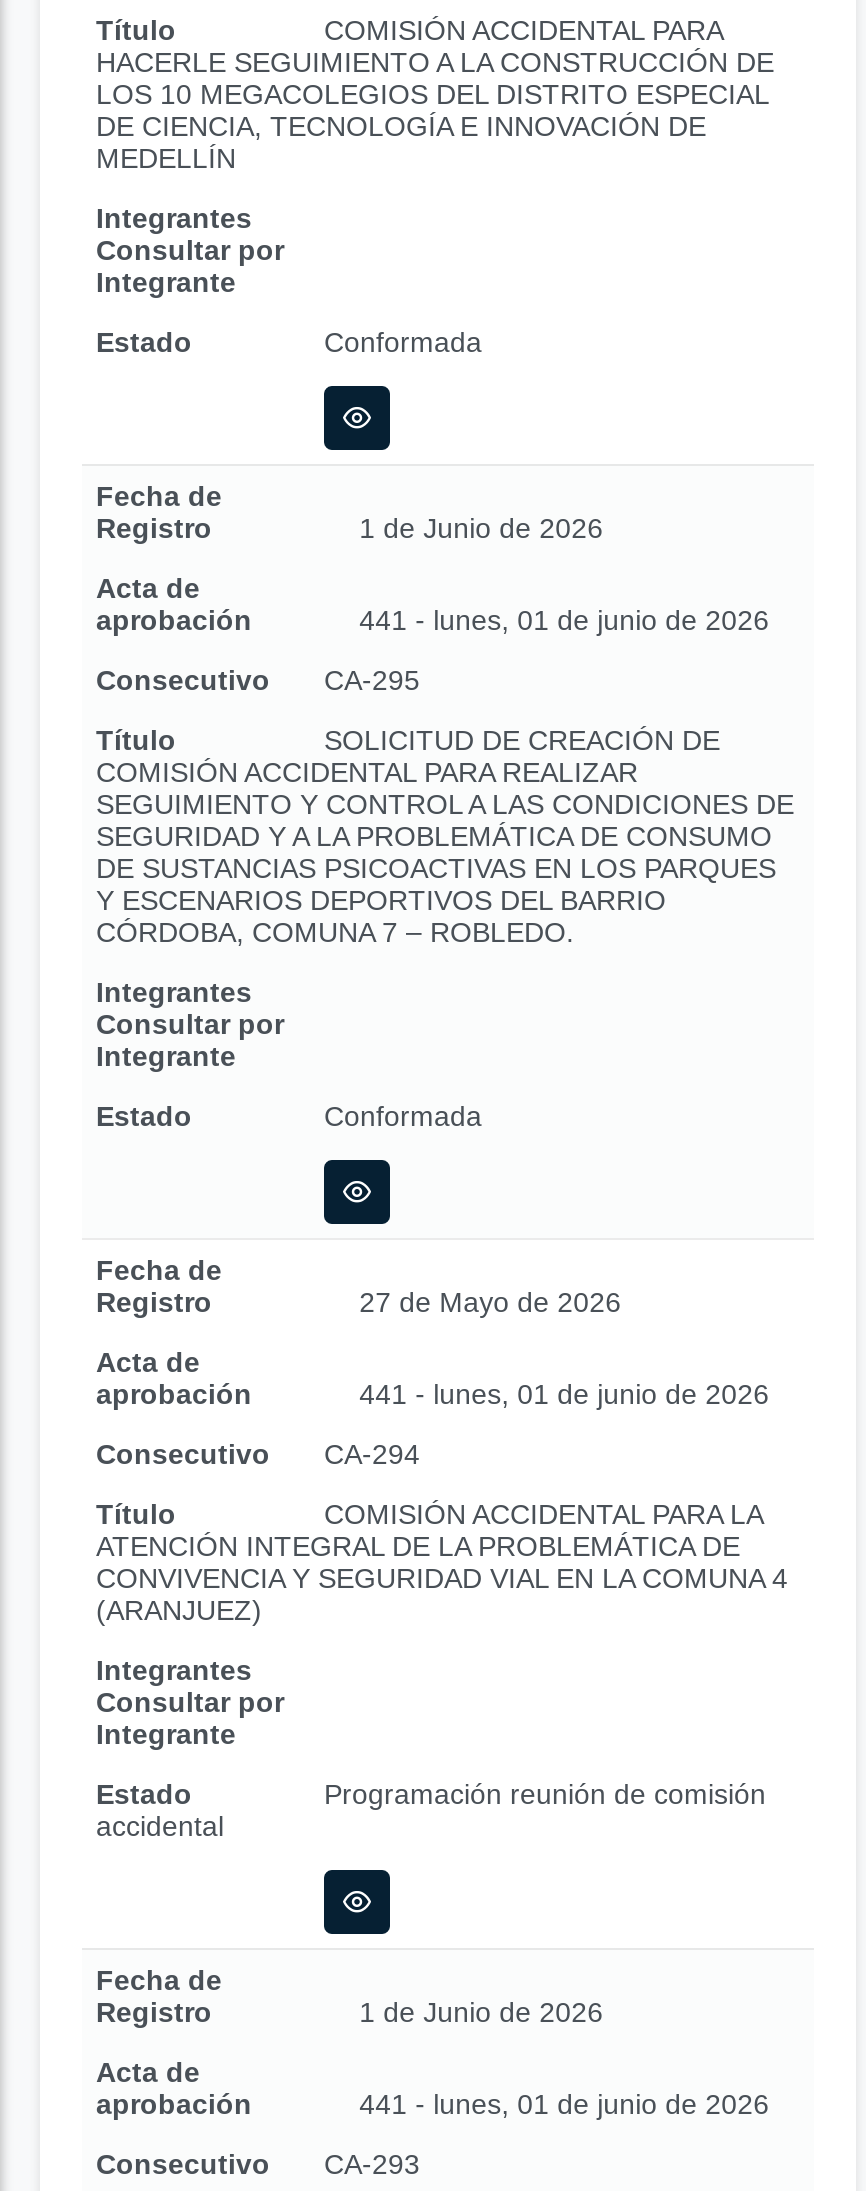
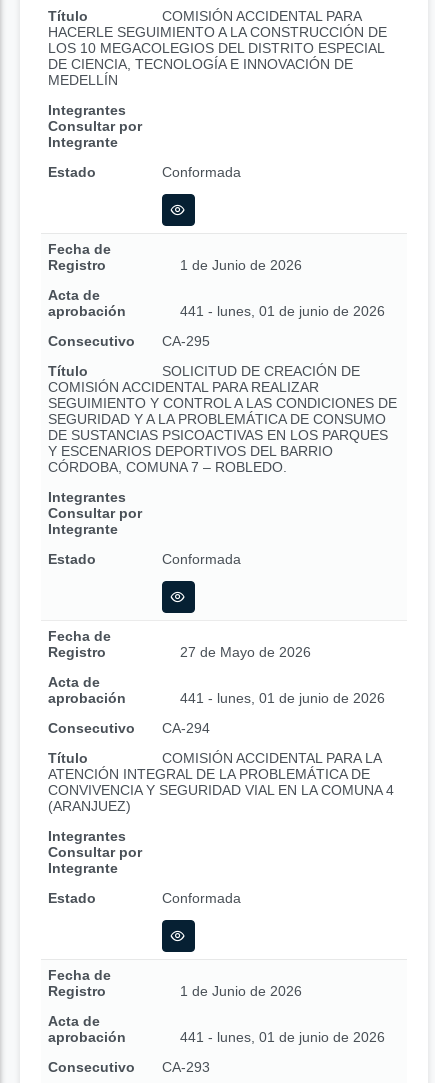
[96,1778,766,1842] Programación reunión de comisión | accidental -> [162,890,241,906] Conformada

